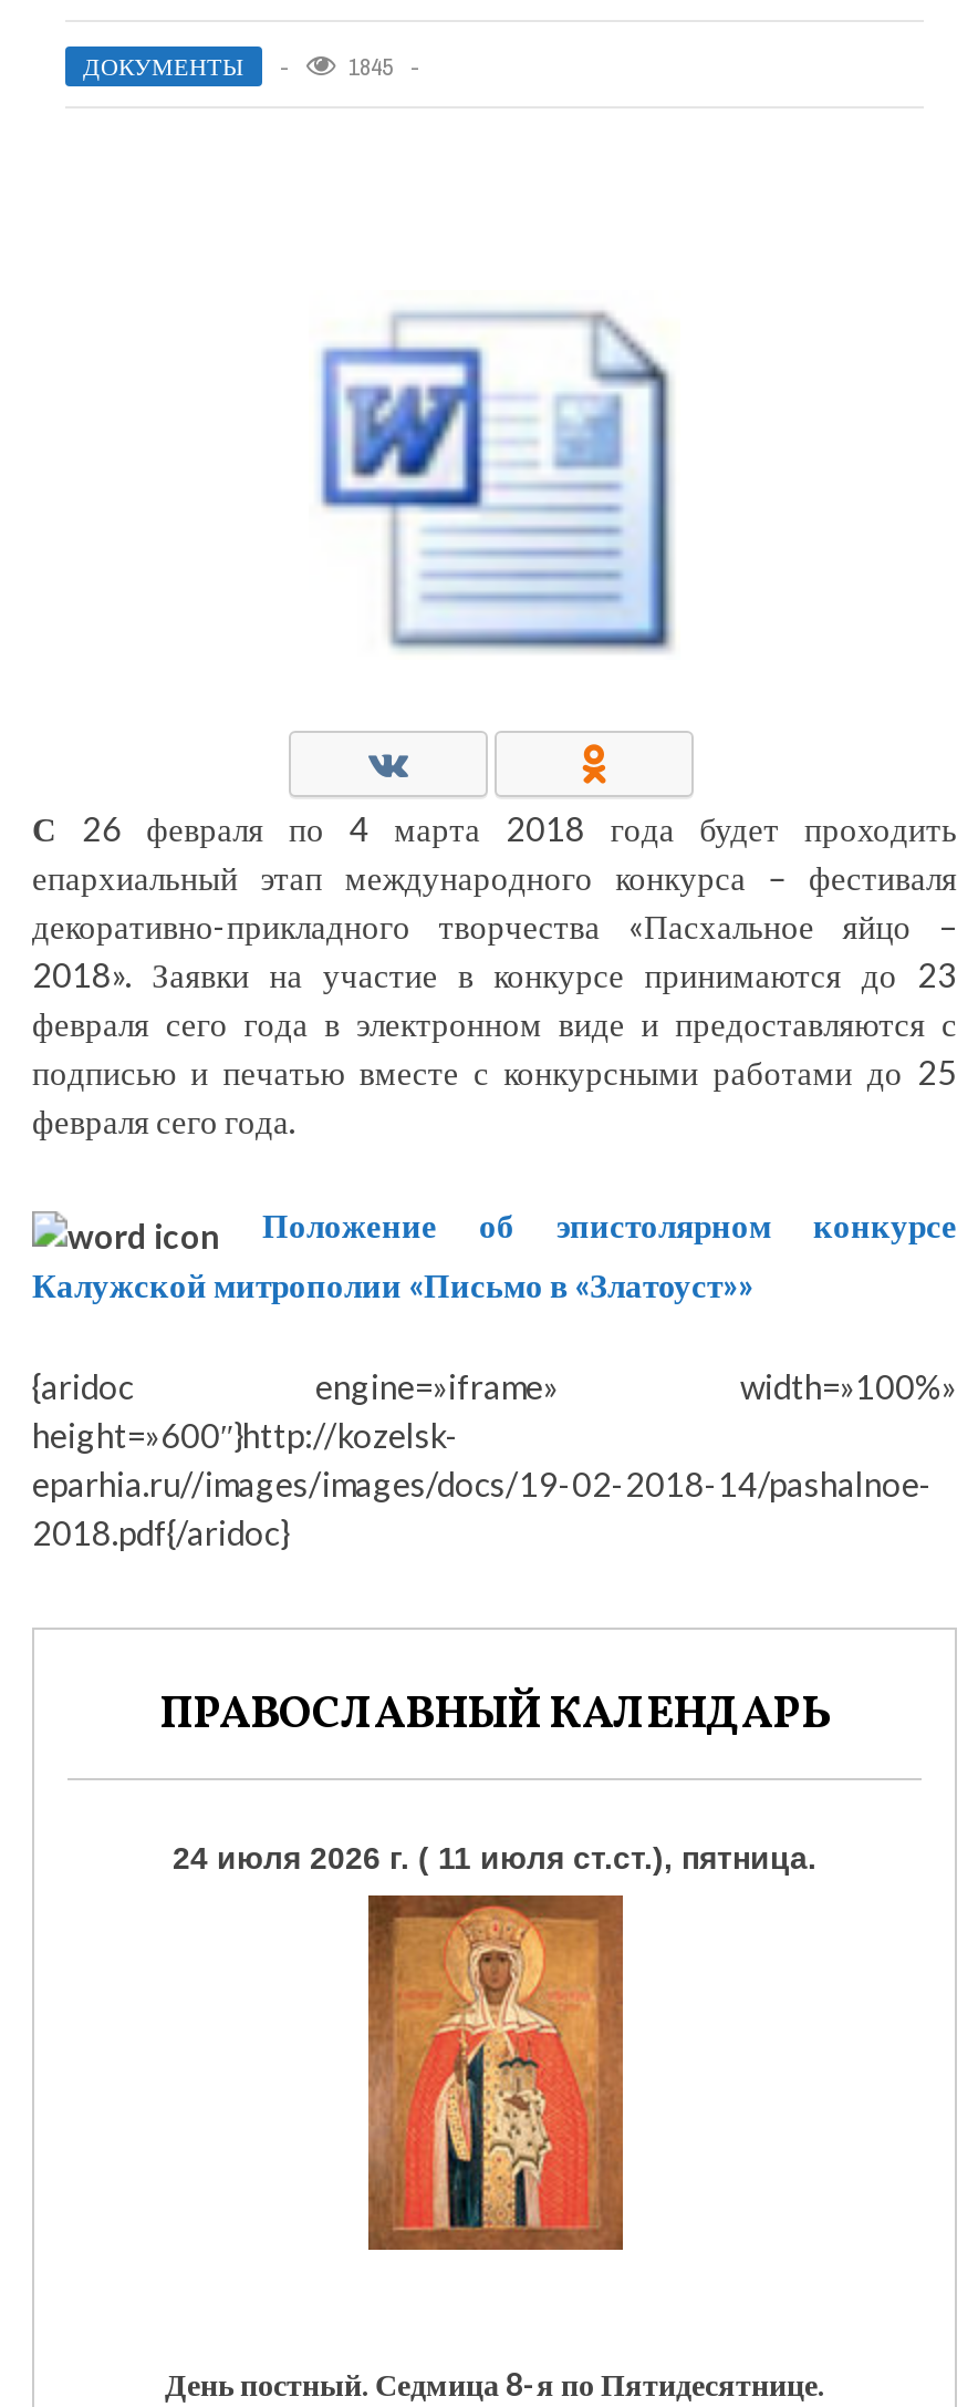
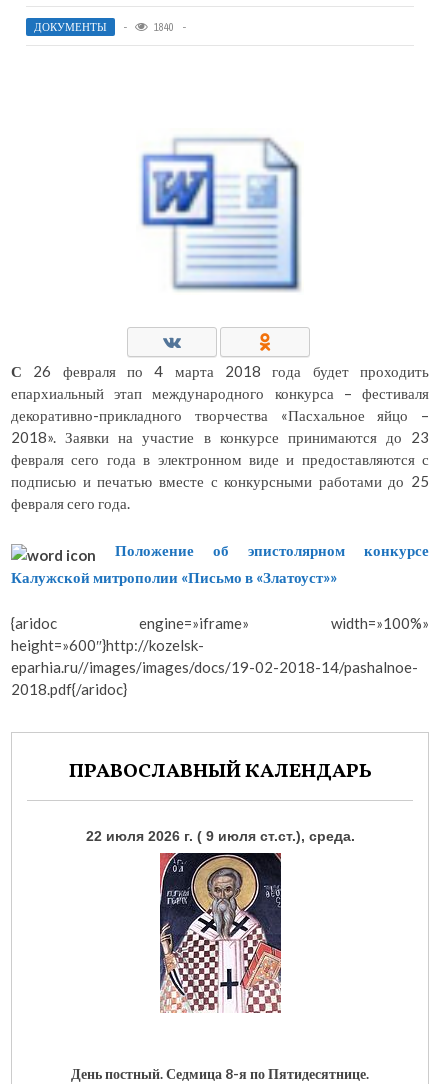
[348,51,393,82] 1845 -> [154,20,174,34] 1840
[173,1841,816,1876] 24 июля 2026 г. ( 11 июля ст.ст.), пятница. -> [85,828,354,844] 22 июля 2026 г. ( 9 июля ст.ст.), среда.
[362,1893,630,2252] [image] -> [159,852,282,1014] [image]

